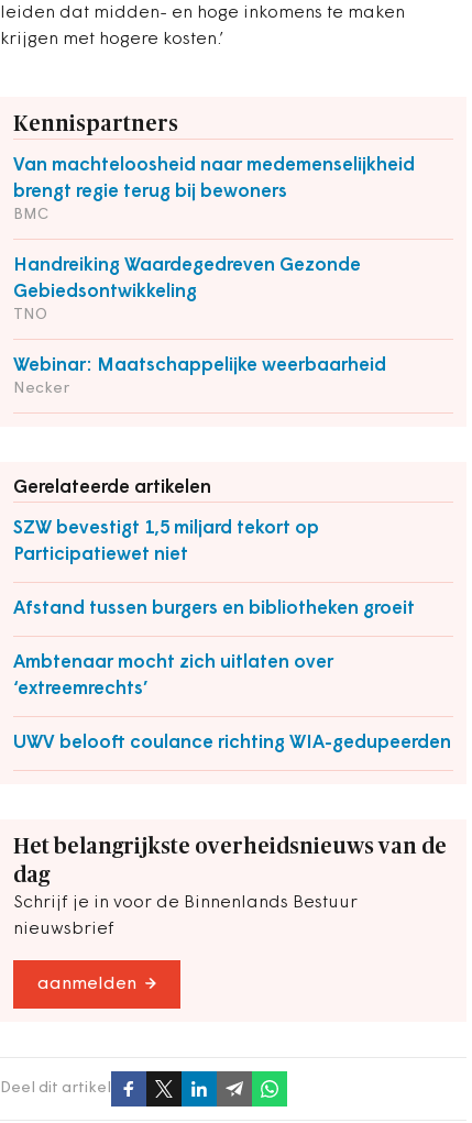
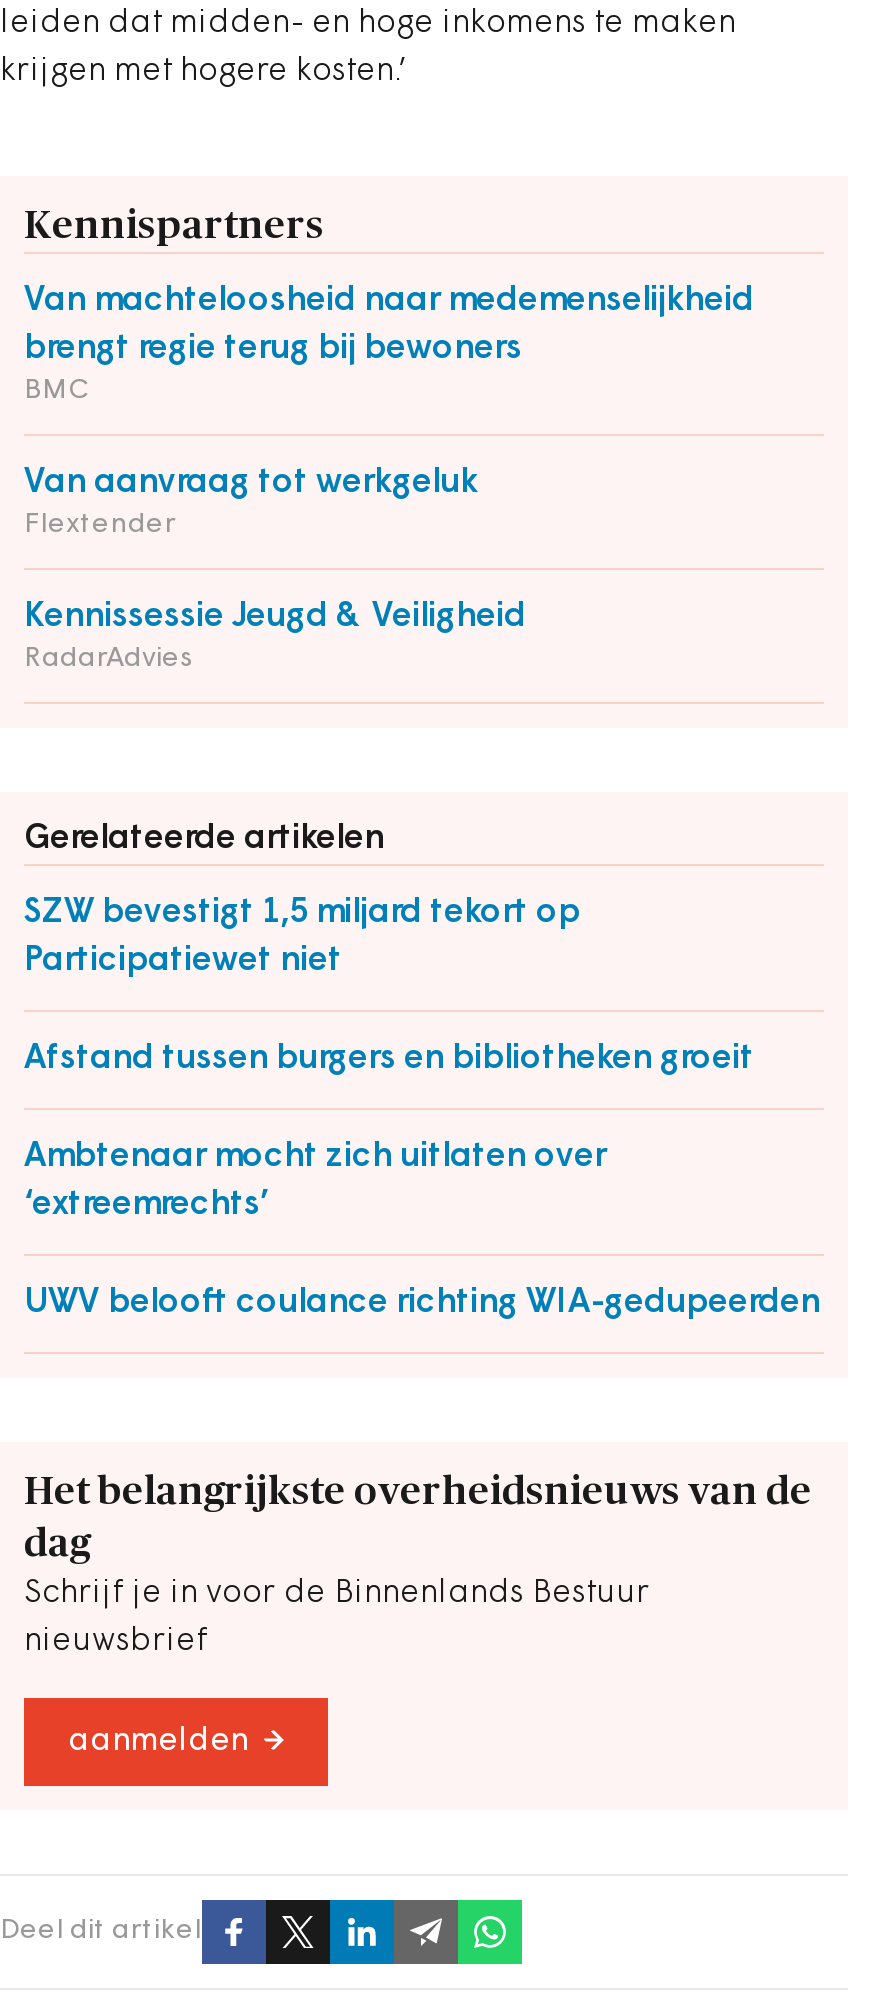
[13,256,361,323] Handreiking Waardegedreven Gezonde | Gebiedsontwikkeling | TNO -> [24,466,478,540] Van aanvraag tot werkgeluk | Flextender
[13,356,386,397] Webinar: Maatschappelijke weerbaarheid | Necker -> [24,600,526,674] Kennissessie Jeugd & Veiligheid | RadarAdvies

